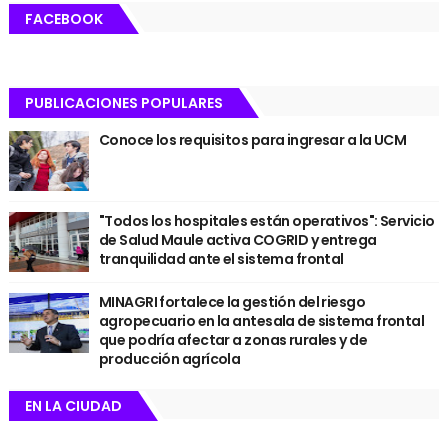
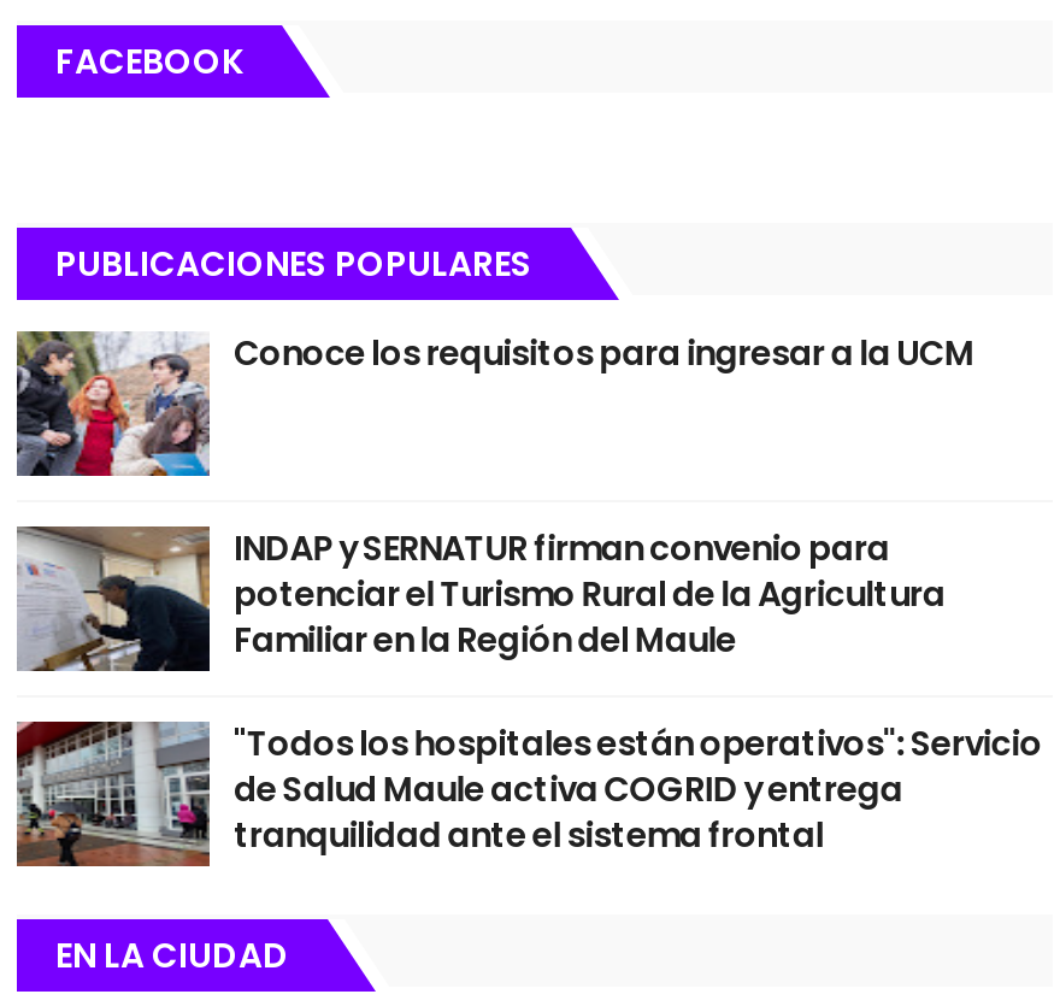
none -> [19,524,945,673] [image] | INDAP y SERNATUR firman convenio para | potenciar el Turismo Rural de la Agricultura | Familiar en la Región del Maule
moved [7,210,434,273] -> [12,717,1042,869]: [image] | "Todos los hospitales están operativos": Servicio | de Salud Maule activa COGRID y entrega | tranquilidad ante el sistema frontal
[8,292,424,369] [image] | MINAGRI fortalece la gestión del riesgo | agropecuario en la antesala de sistema frontal | que podría afectar a zonas rurales y de | producción agrícola -> none

